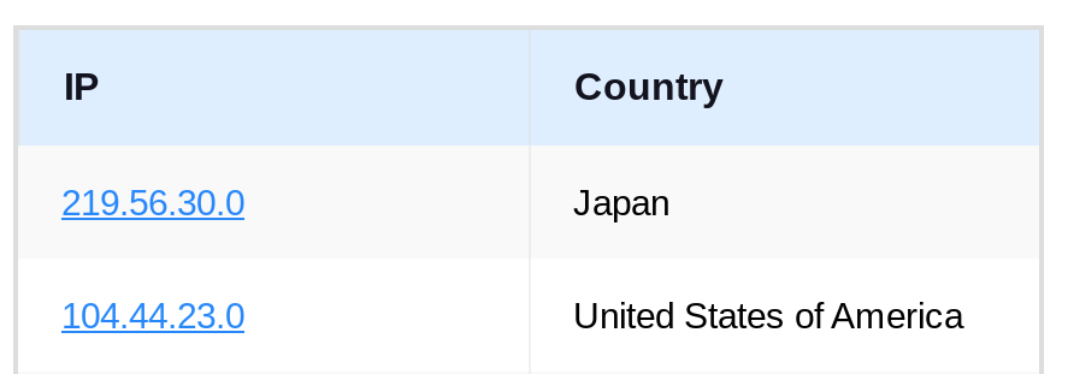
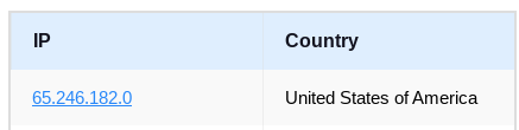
[61,181,669,335] 219.56.30.0 | Japan | 104.44.23.0 -> [32,87,132,107] 65.246.182.0

